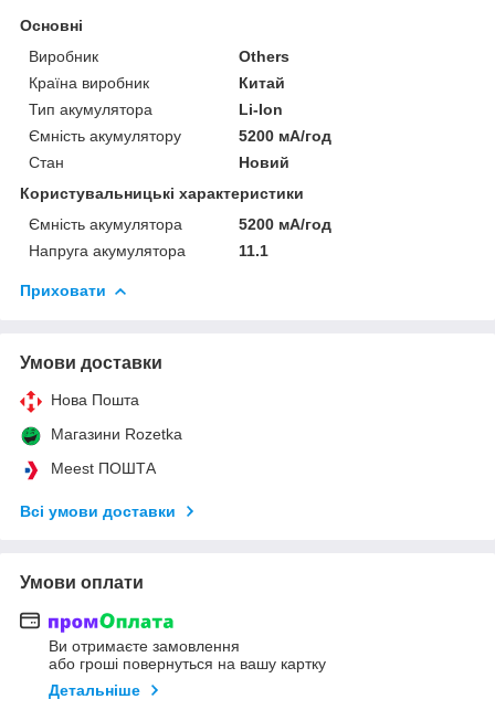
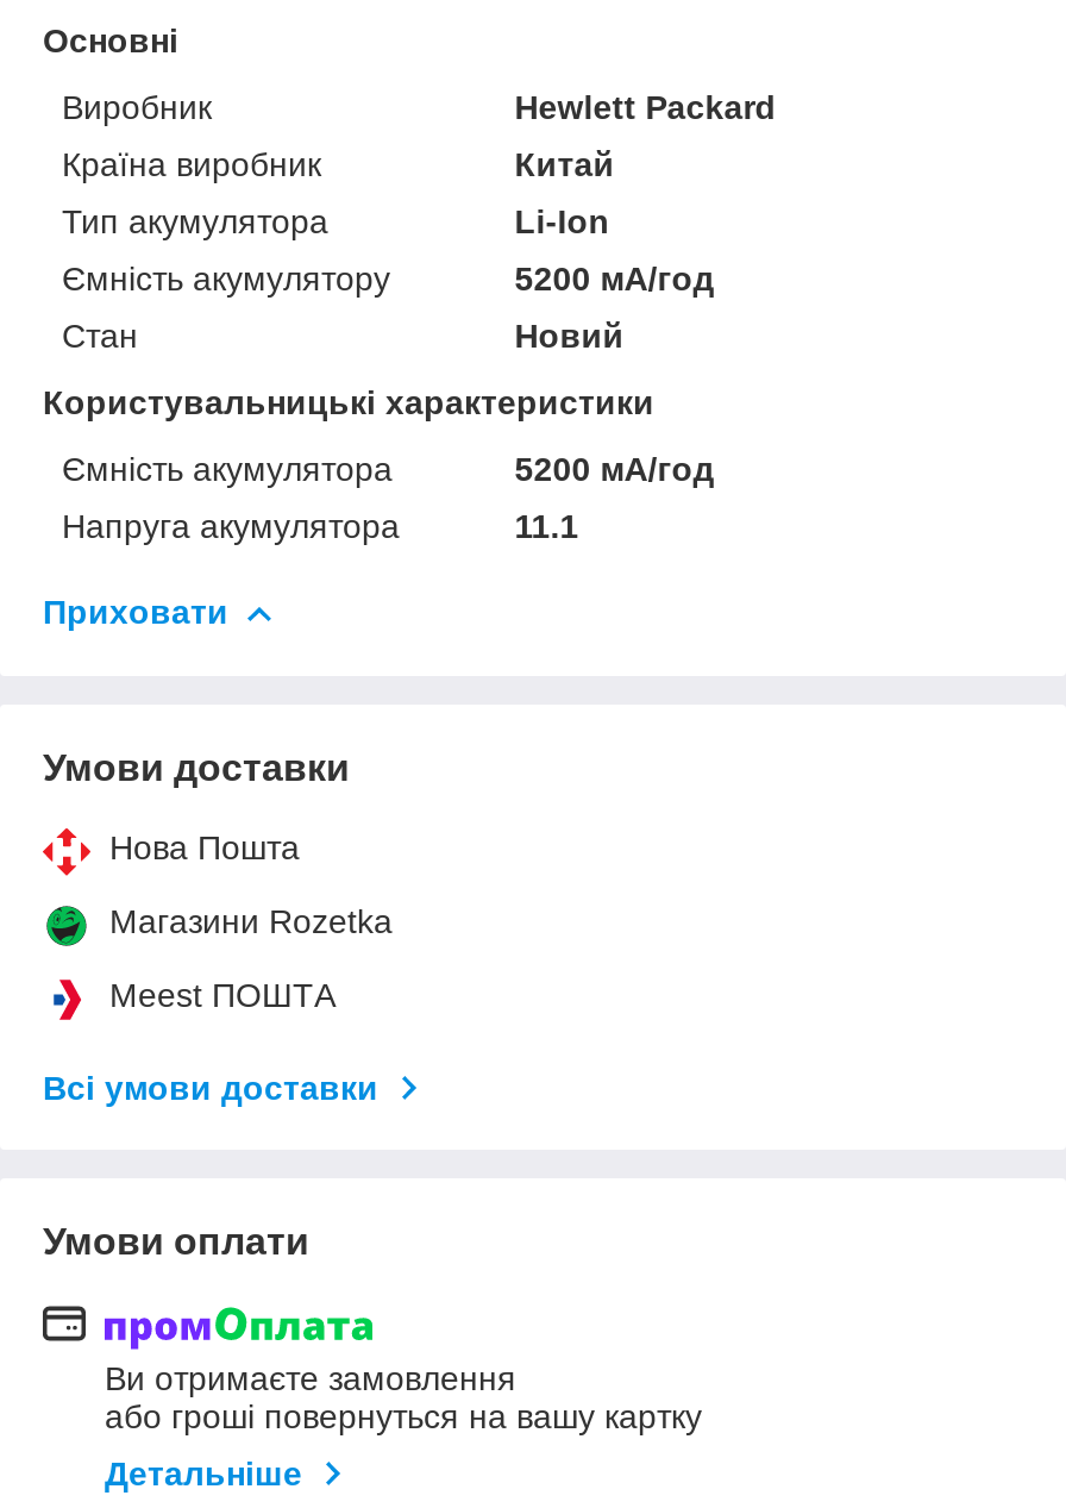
[239,47,290,65] Others -> [514,88,776,126] Hewlett Packard

